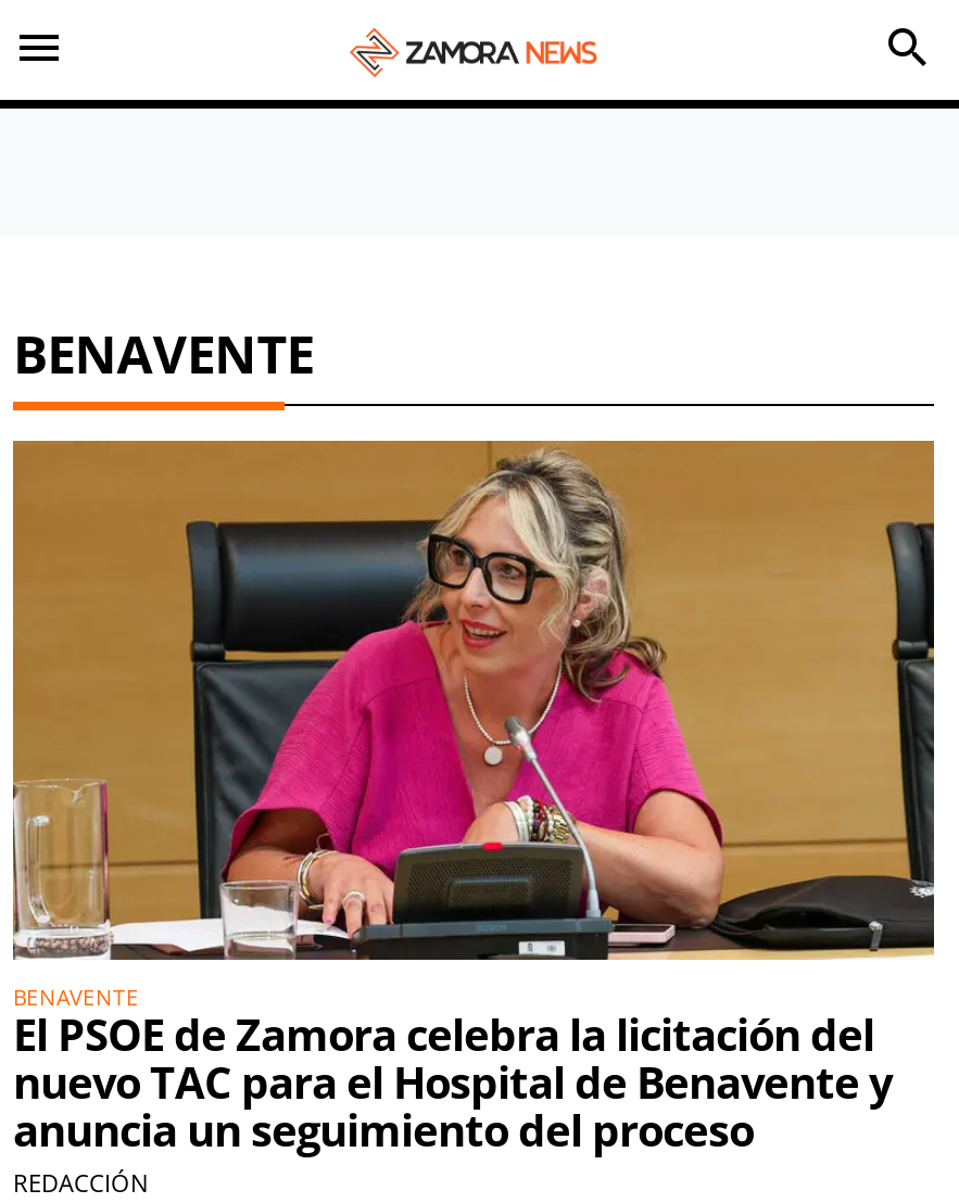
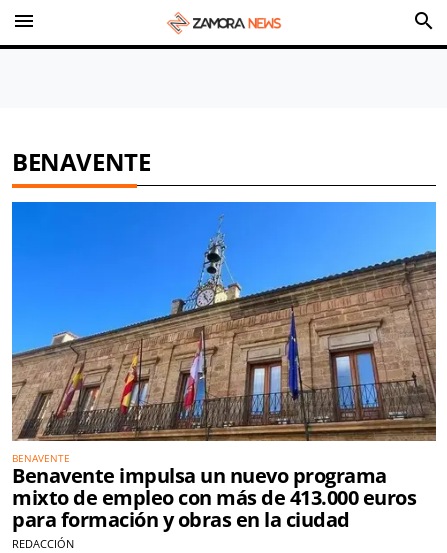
[11,439,936,1158] [image] | El PSOE de Zamora celebra la licitación del | nuevo TAC para el Hospital de Benavente y | anuncia un seguimiento del proceso -> [11,201,437,532] [image] | Benavente impulsa un nuevo programa | mixto de empleo con más de 413.000 euros | para formación y obras en la ciudad

